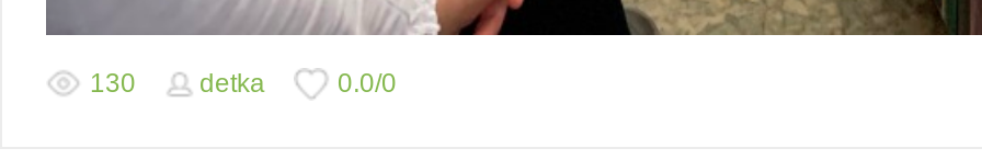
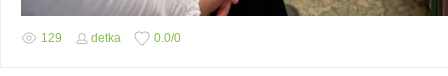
[90,68,136,99] 130 -> [41,31,62,45] 129

